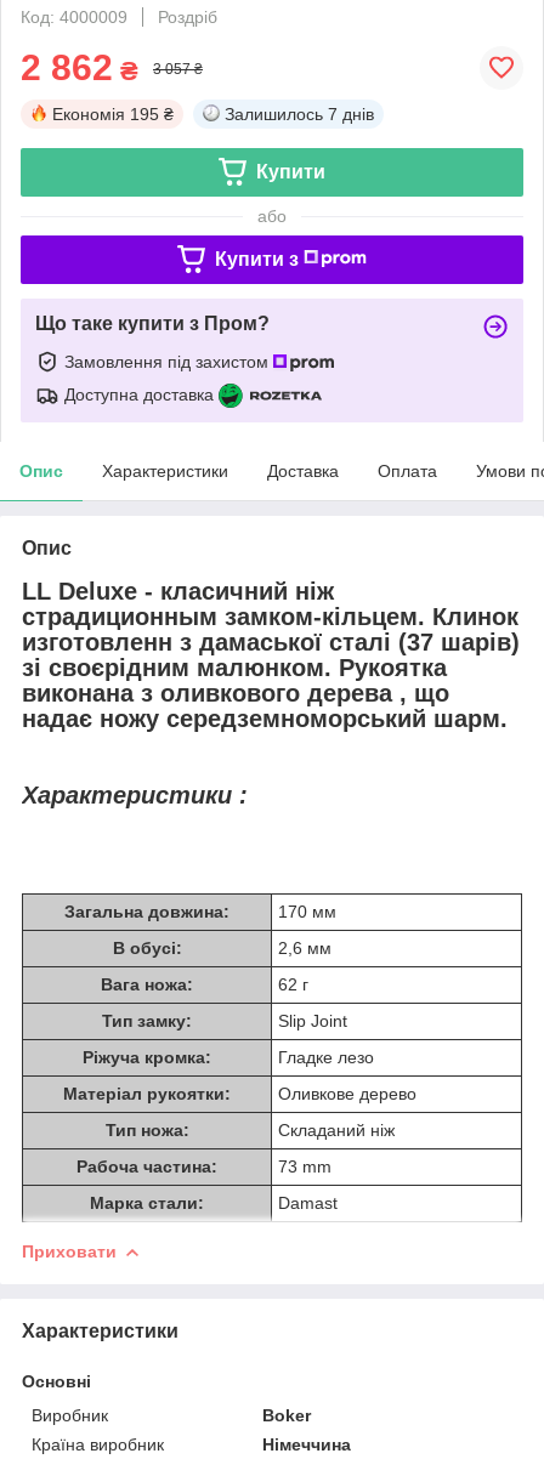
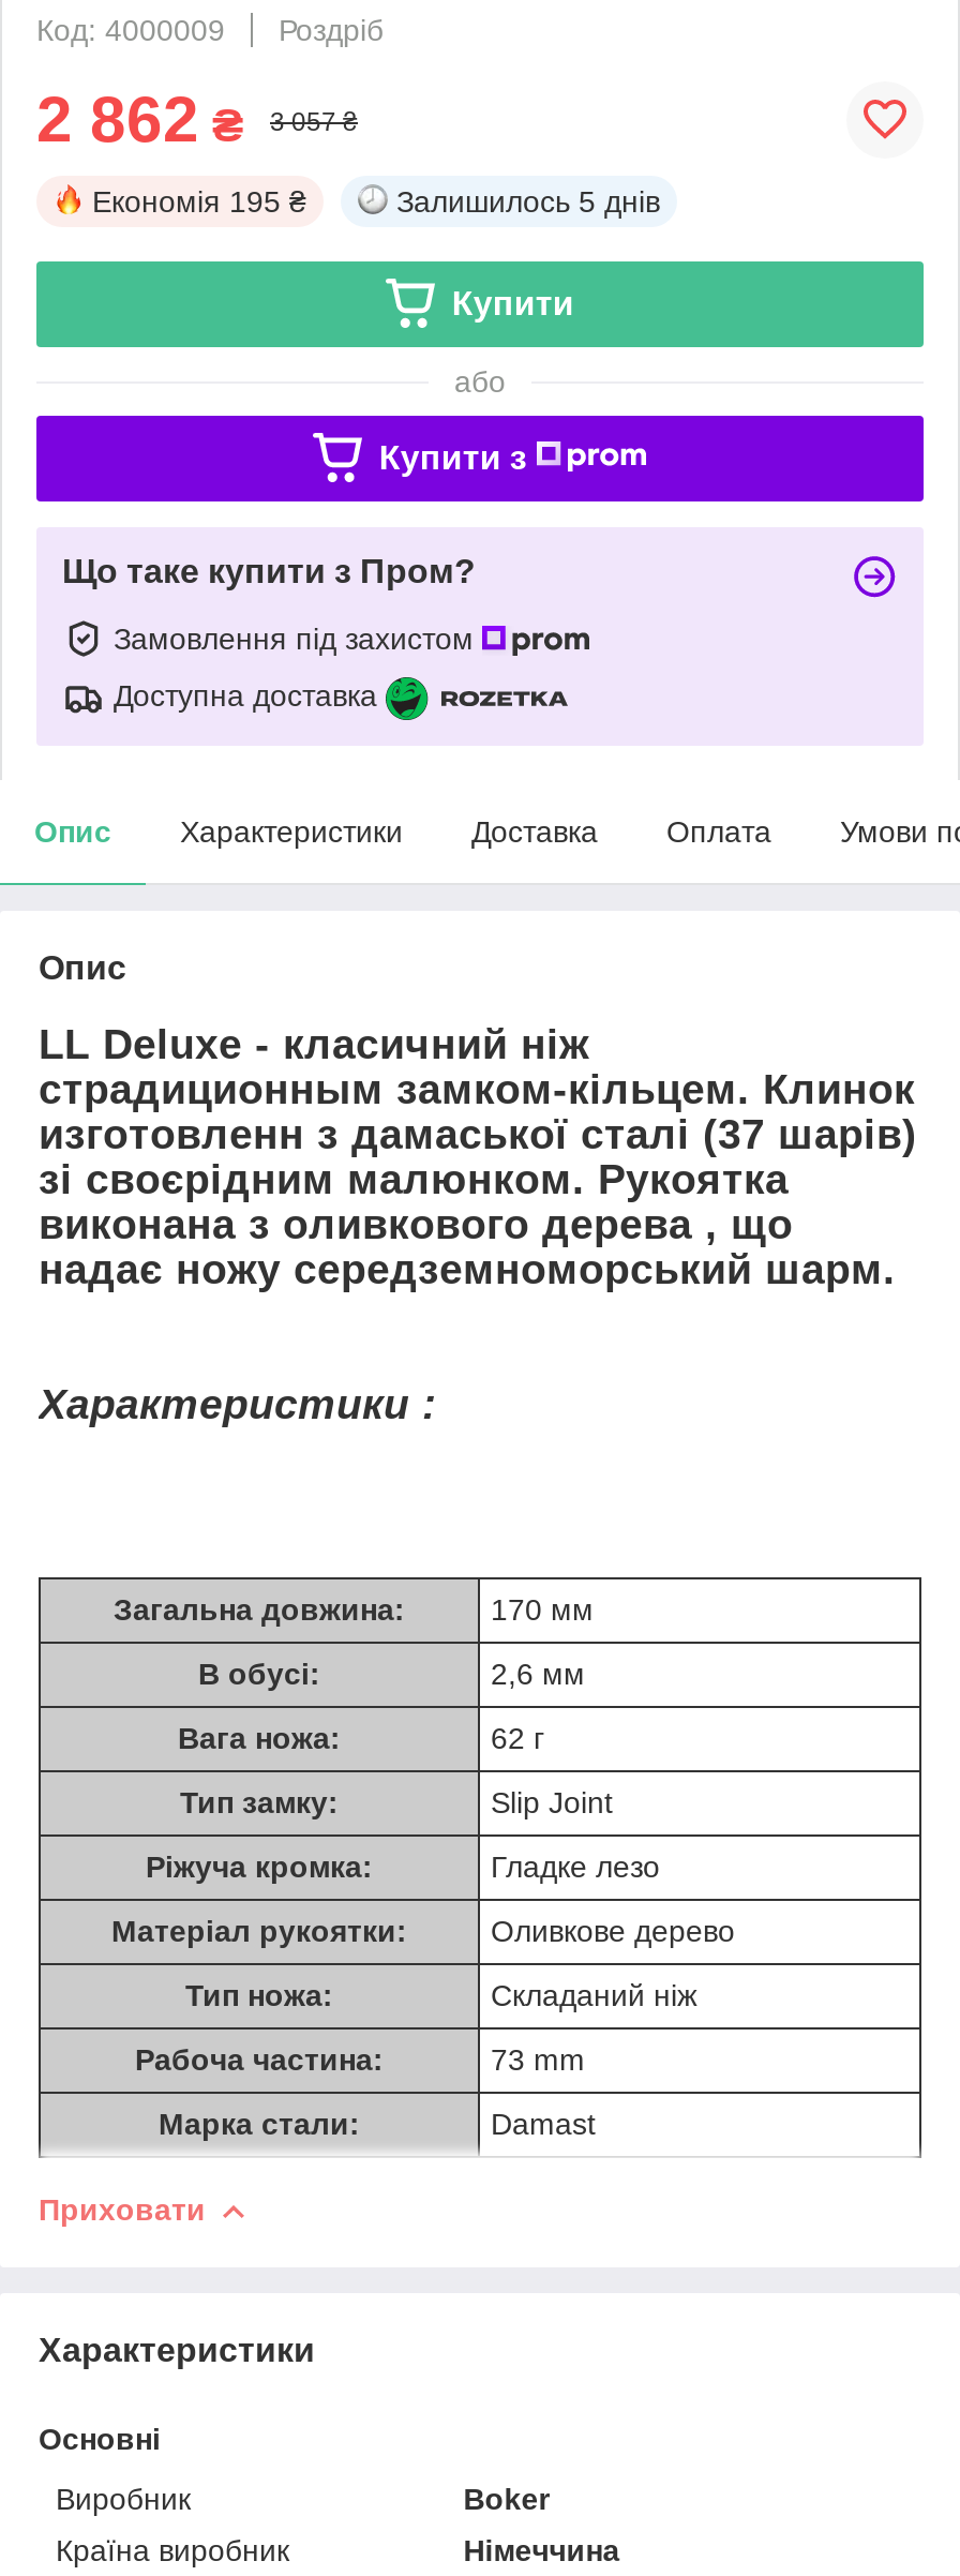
[225,104,374,124] Залишилось 7 днів -> [396,184,660,218] Залишилось 5 днів

